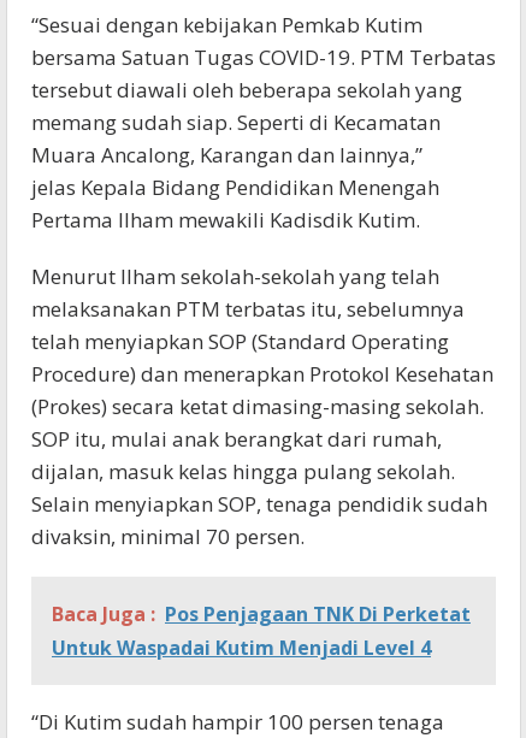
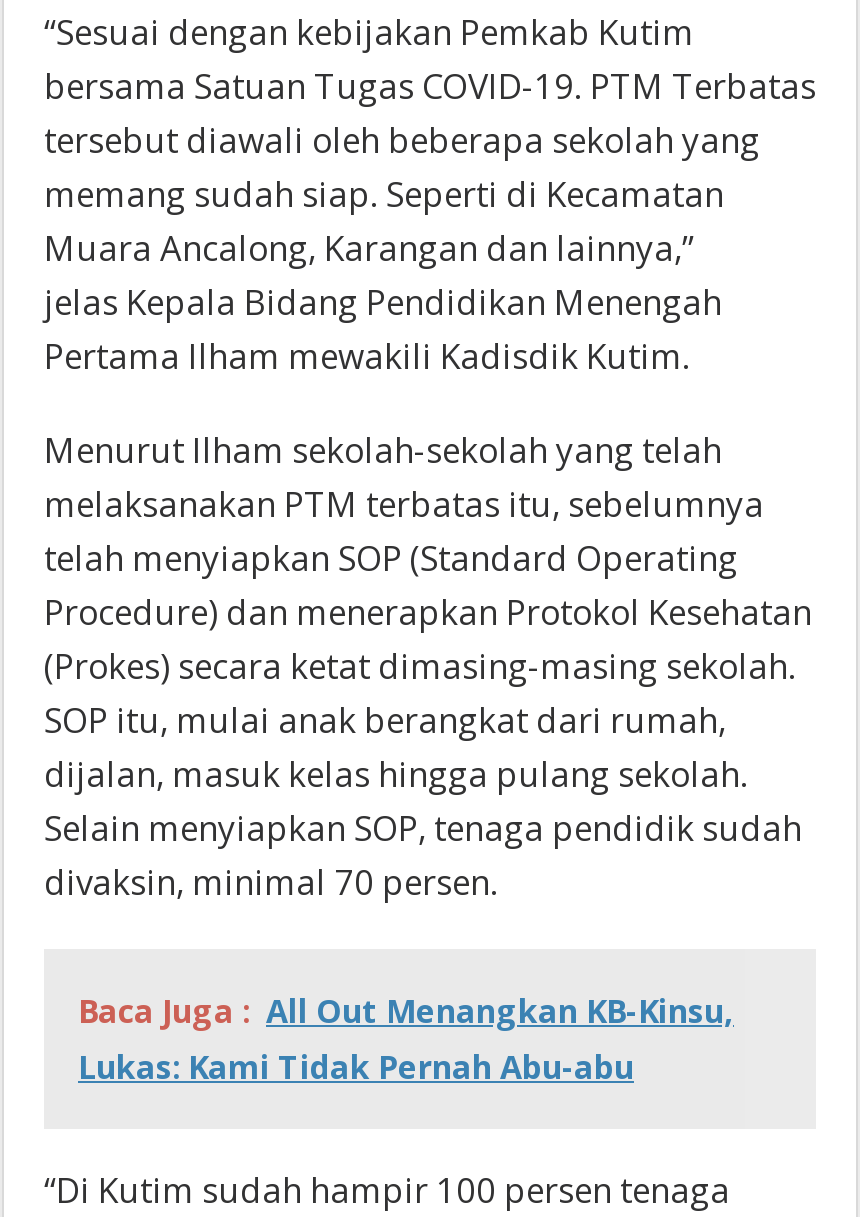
[52,601,471,661] Baca Juga : Pos Penjagaan TNK Di Perketat | Untuk Waspadai Kutim Menjadi Level 4 -> [78,989,734,1089] Baca Juga : All Out Menangkan KB-Kinsu, | Lukas: Kami Tidak Pernah Abu-abu

